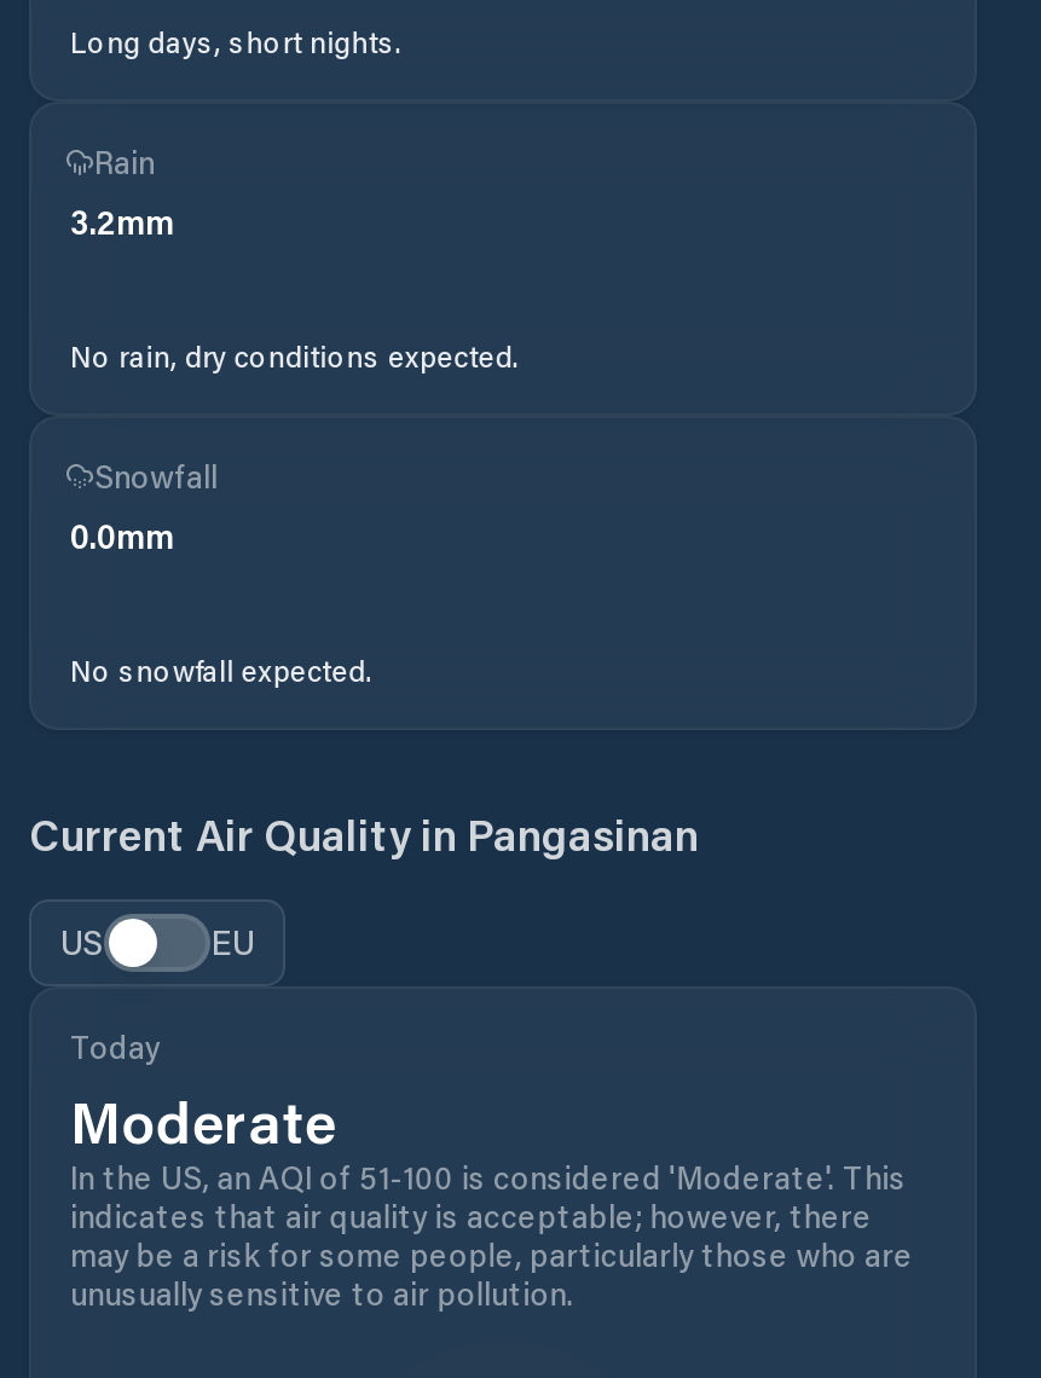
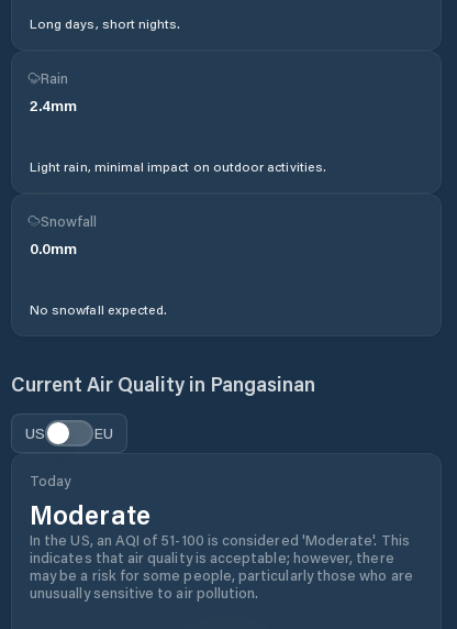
[70,198,174,244] 3.2mm -> [30,95,77,115] 2.4mm
[70,336,520,375] No rain, dry conditions expected. -> [30,157,326,175] Light rain, minimal impact on outdoor activities.

